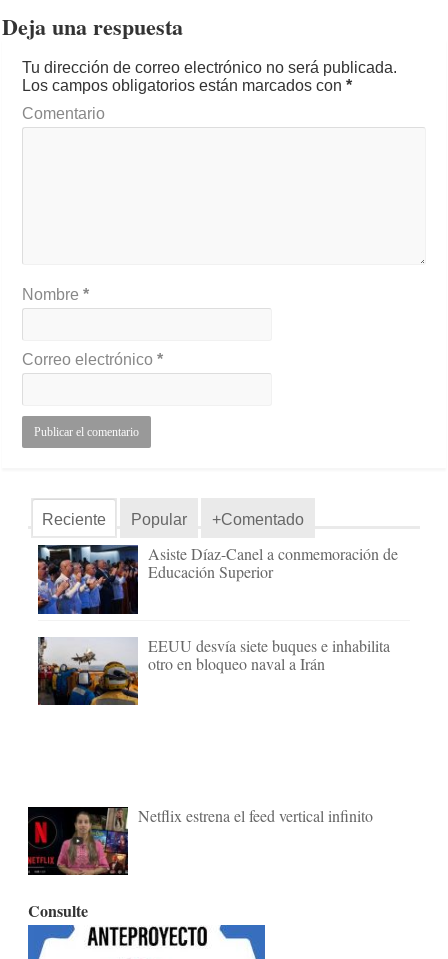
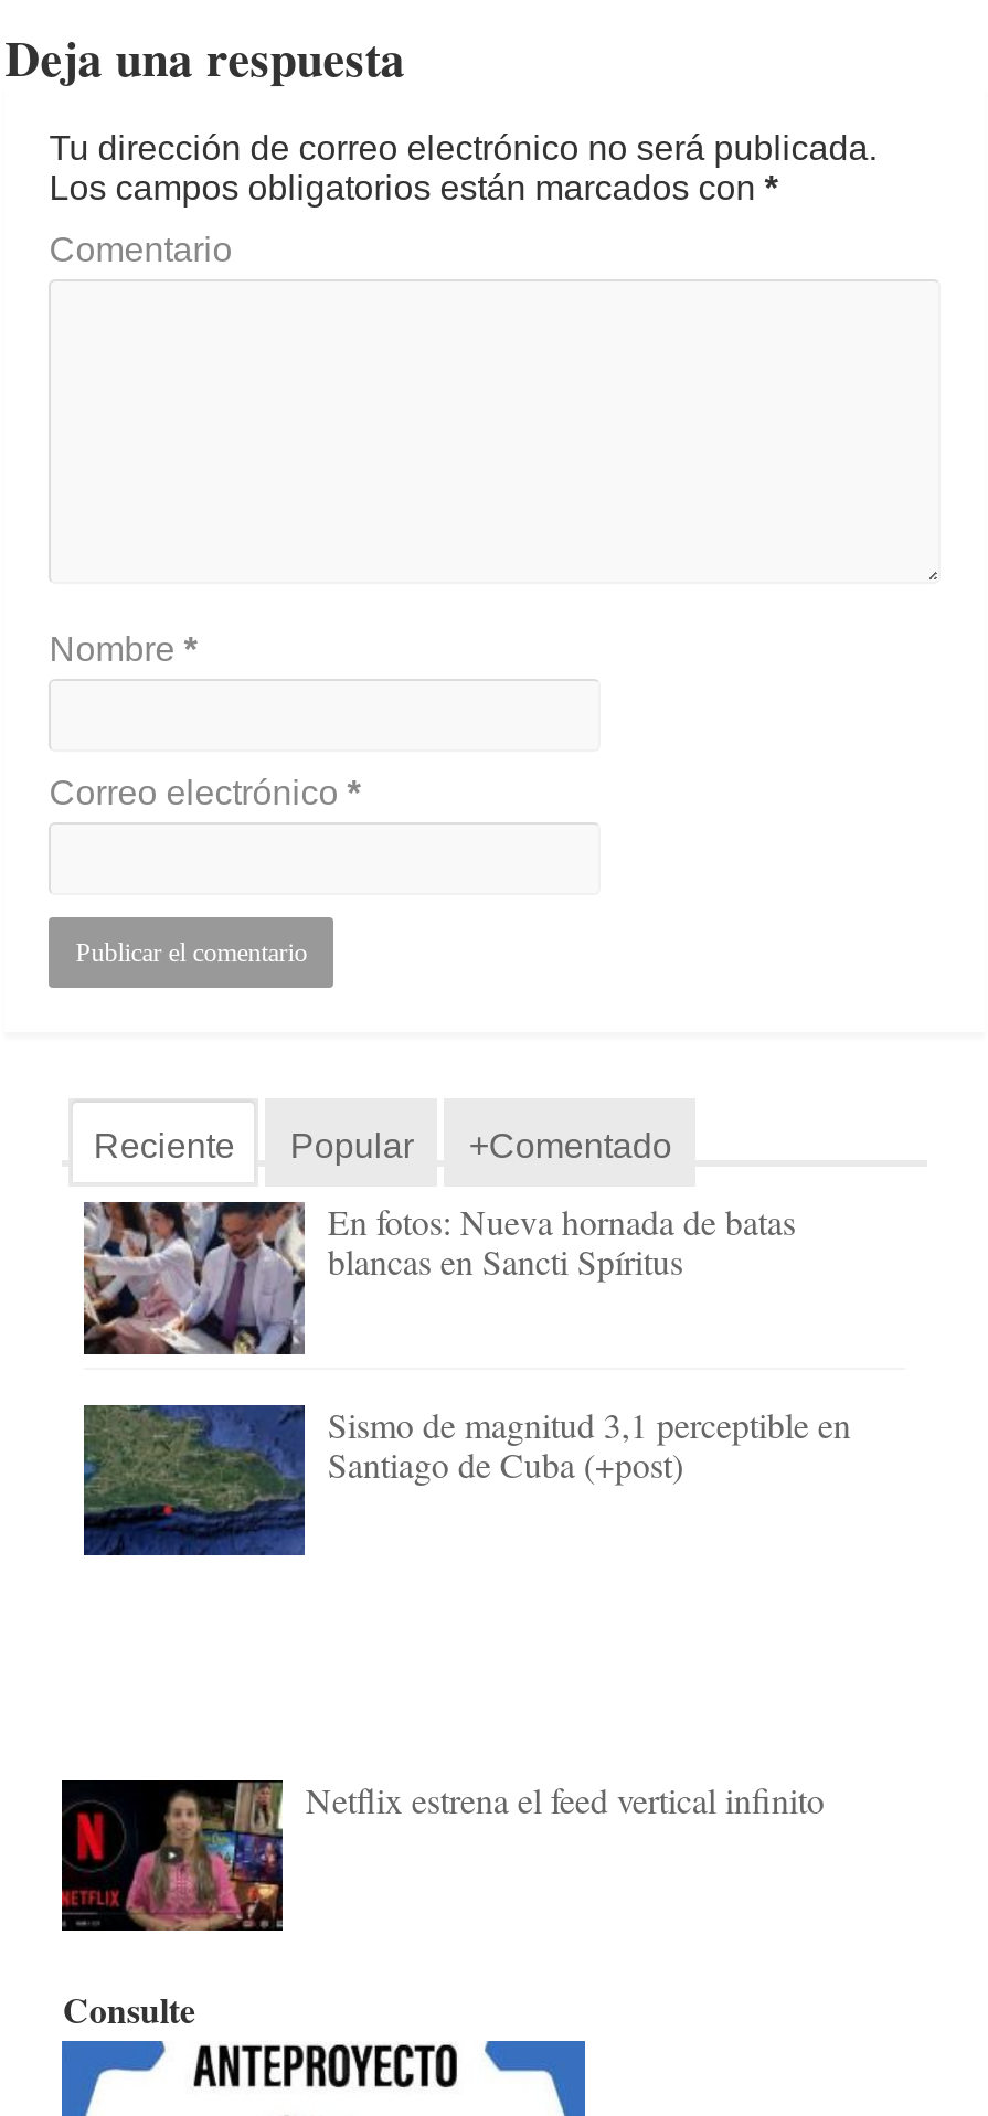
[37,543,398,615] [image] | Asiste Díaz-Canel a conmemoración de | Educación Superior -> [82,1199,796,1357] [image] | En fotos: Nueva hornada de batas | blancas en Sancti Spíritus
[38,635,390,706] [image] | EEUU desvía siete buques e inhabilita | otro en bloqueo naval a Irán -> [84,1400,851,1557] [image] | Sismo de magnitud 3,1 perceptible en | Santiago de Cuba (+post)

